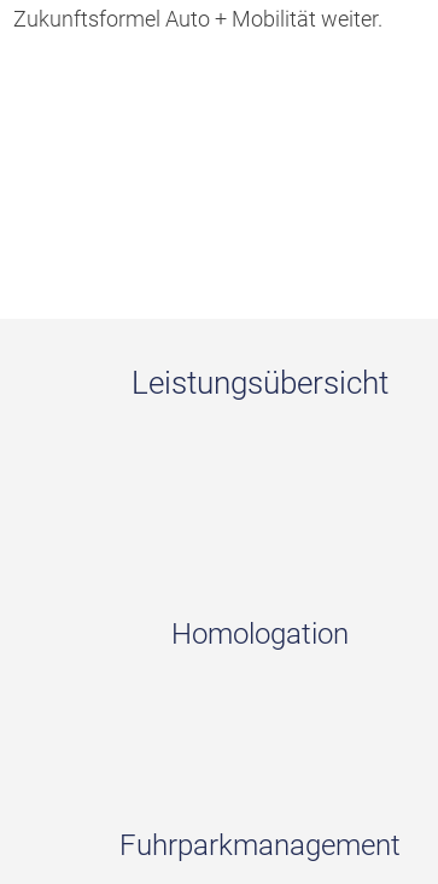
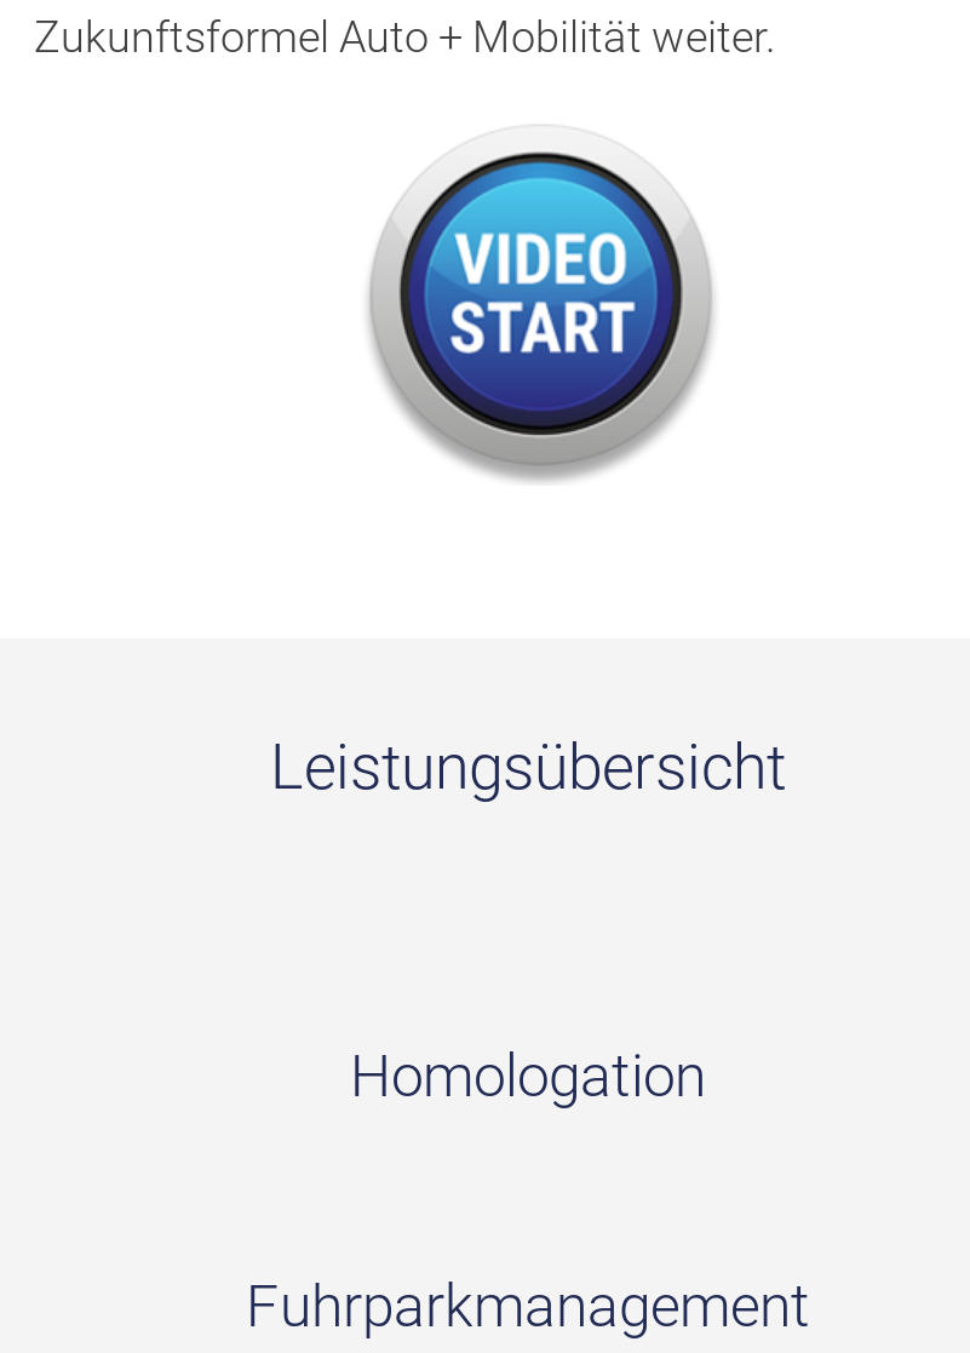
none -> [366,149,714,483] [image]

